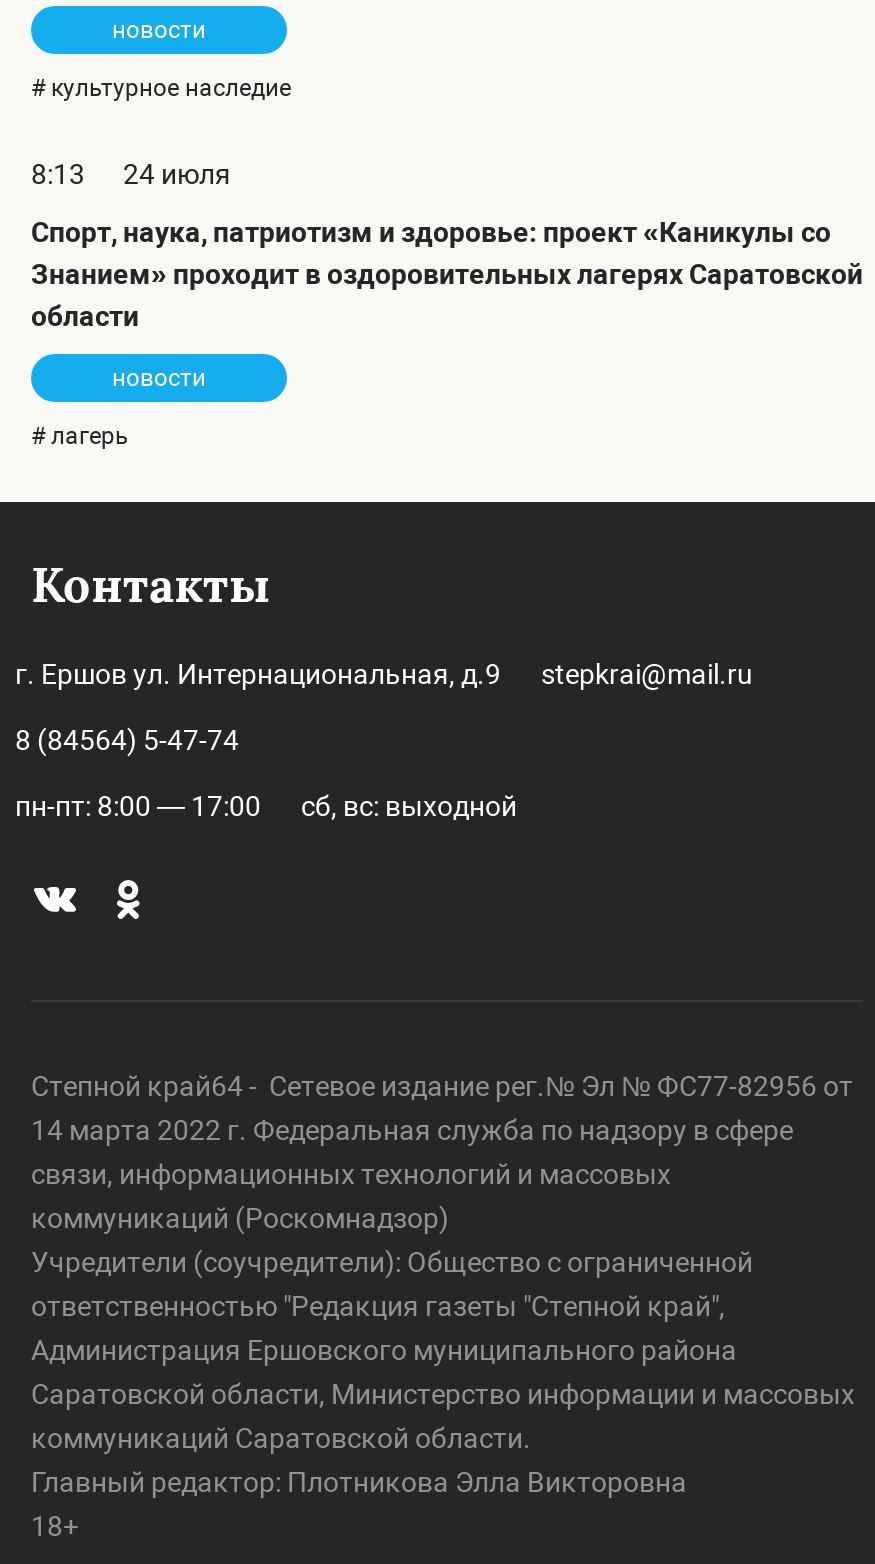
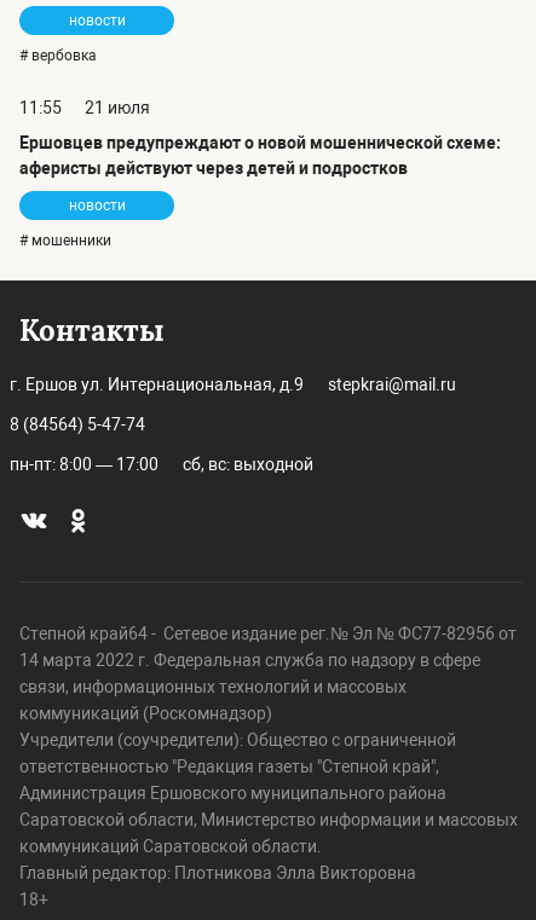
[31,74,291,102] # культурное наследие -> [19,47,97,64] # вербовка
[31,158,231,190] 8:13 | 24 июля -> [19,98,150,117] 11:55 | 21 июля
[31,216,863,332] Спорт, наука, патриотизм и здоровье: проект «Каникулы со | Знанием» проходит в оздоровительных лагерях Саратовской | области -> [19,133,501,177] Ершовцев предупреждают о новой мошеннической схеме: | аферисты действуют через детей и подростков
[31,422,129,450] # лагерь -> [19,232,111,249] # мошенники

